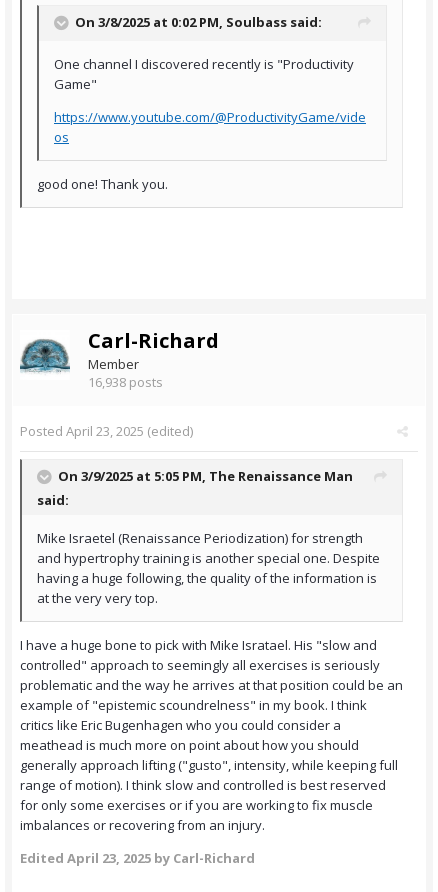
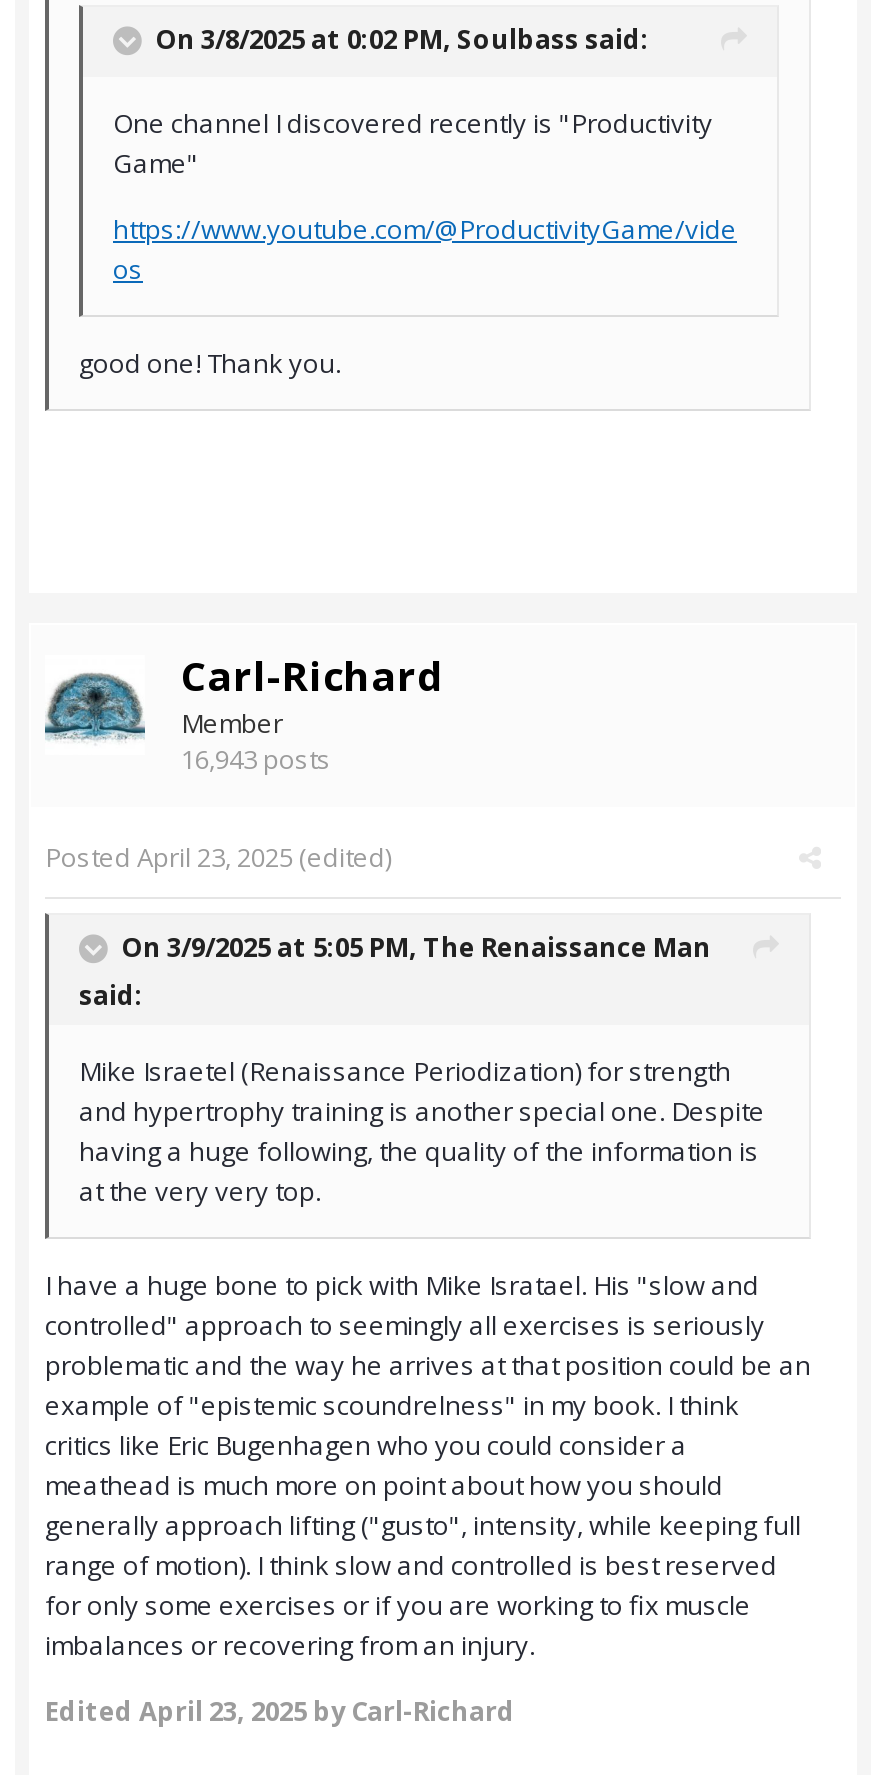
[88,373,163,391] 16,938 posts -> [181,741,331,777] 16,943 posts

